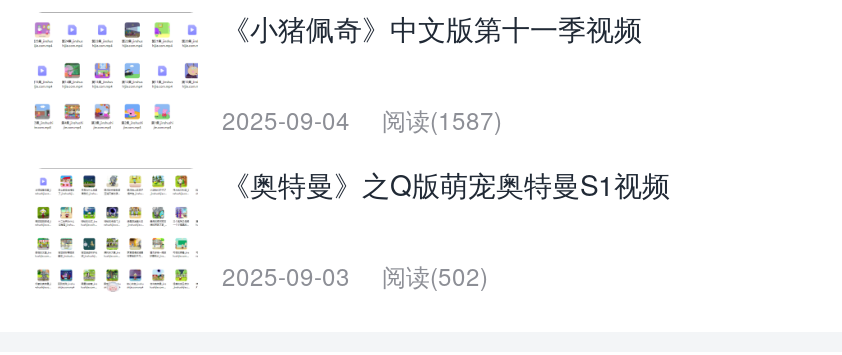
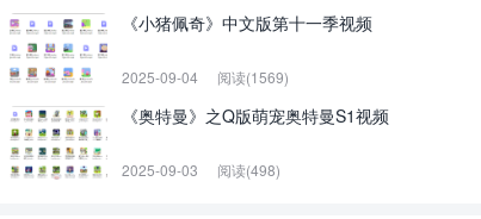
[222,103,502,137] 2025-09-04 阅读(1587) -> [122,67,289,87] 2025-09-04 阅读(1569)
[222,259,488,293] 2025-09-03 阅读(502) -> [122,160,280,180] 2025-09-03 阅读(498)

